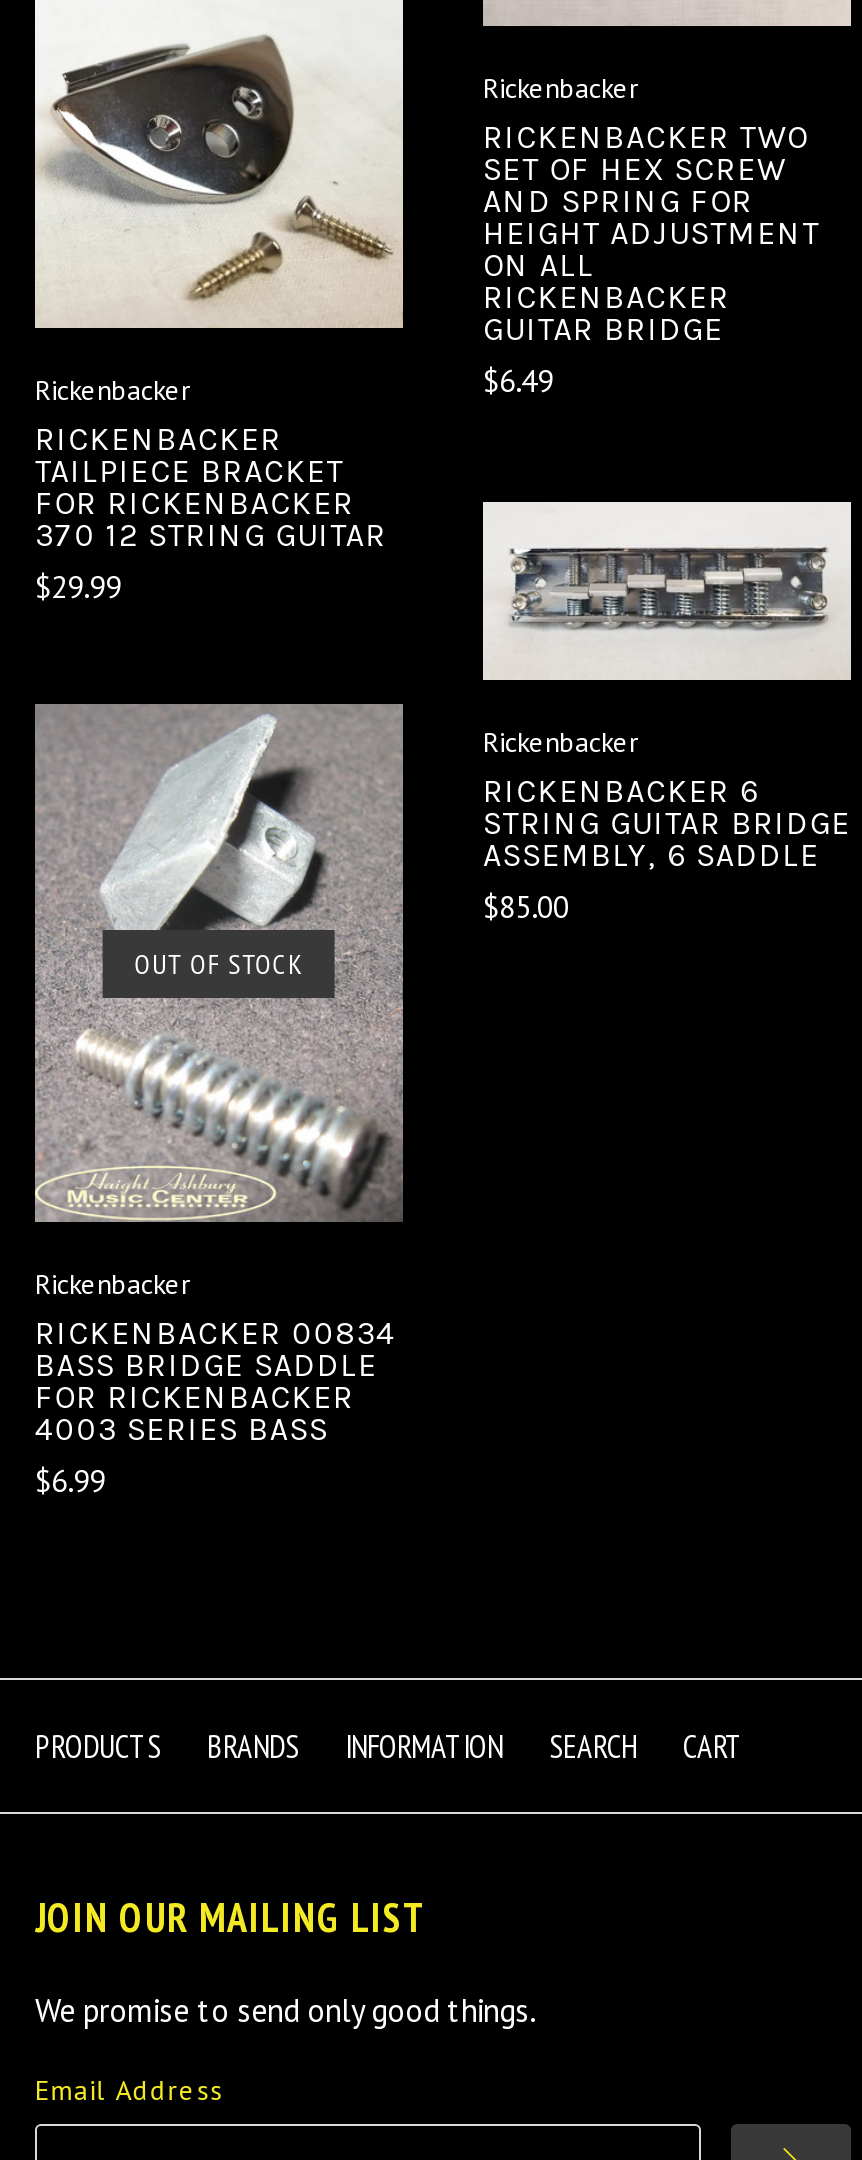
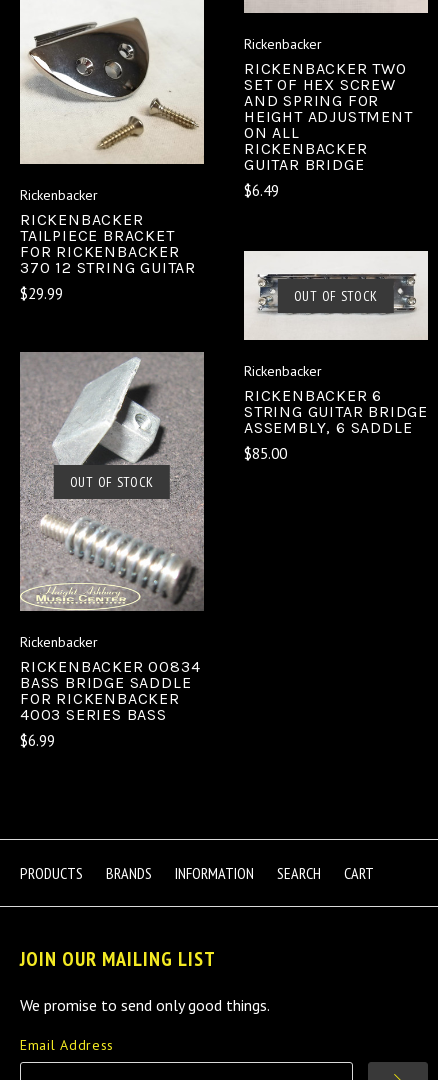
none -> [294,287,378,305] OUT OF STOCK

